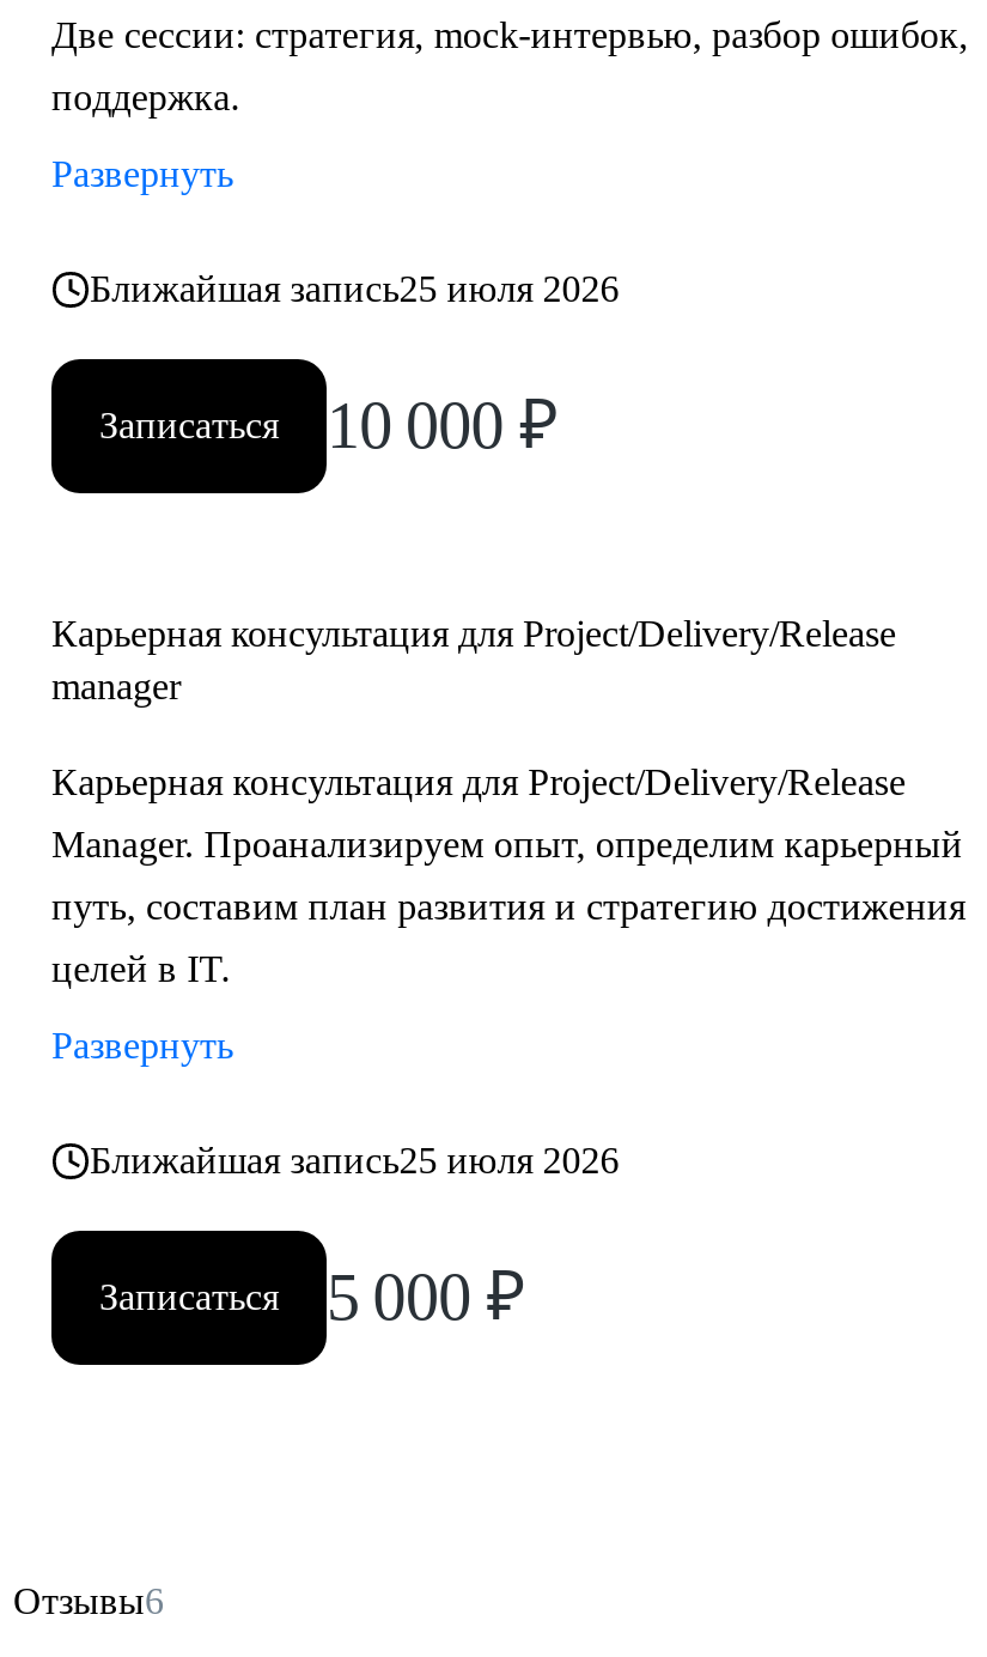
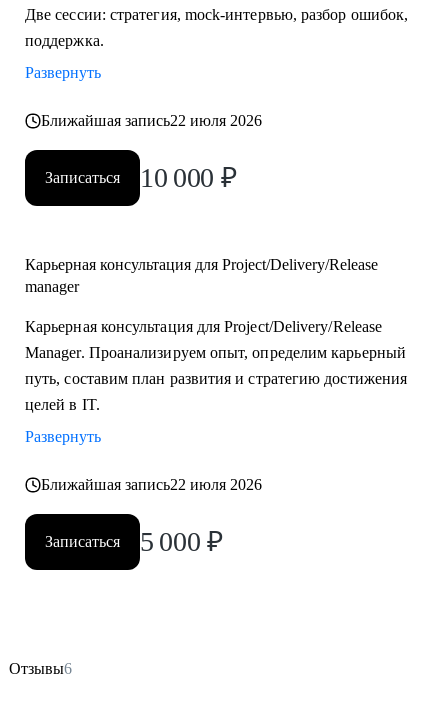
[90,268,619,309] Ближайшая запись25 июля 2026 -> [41,112,262,129] Ближайшая запись22 июля 2026
[90,1140,619,1180] Ближайшая запись25 июля 2026 -> [41,476,262,493] Ближайшая запись22 июля 2026

